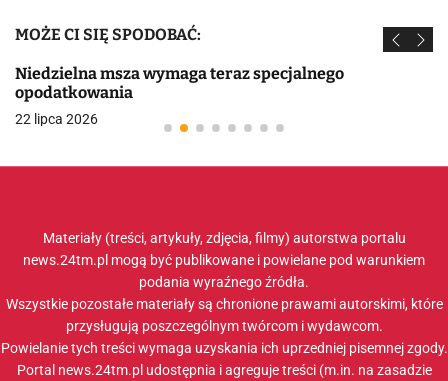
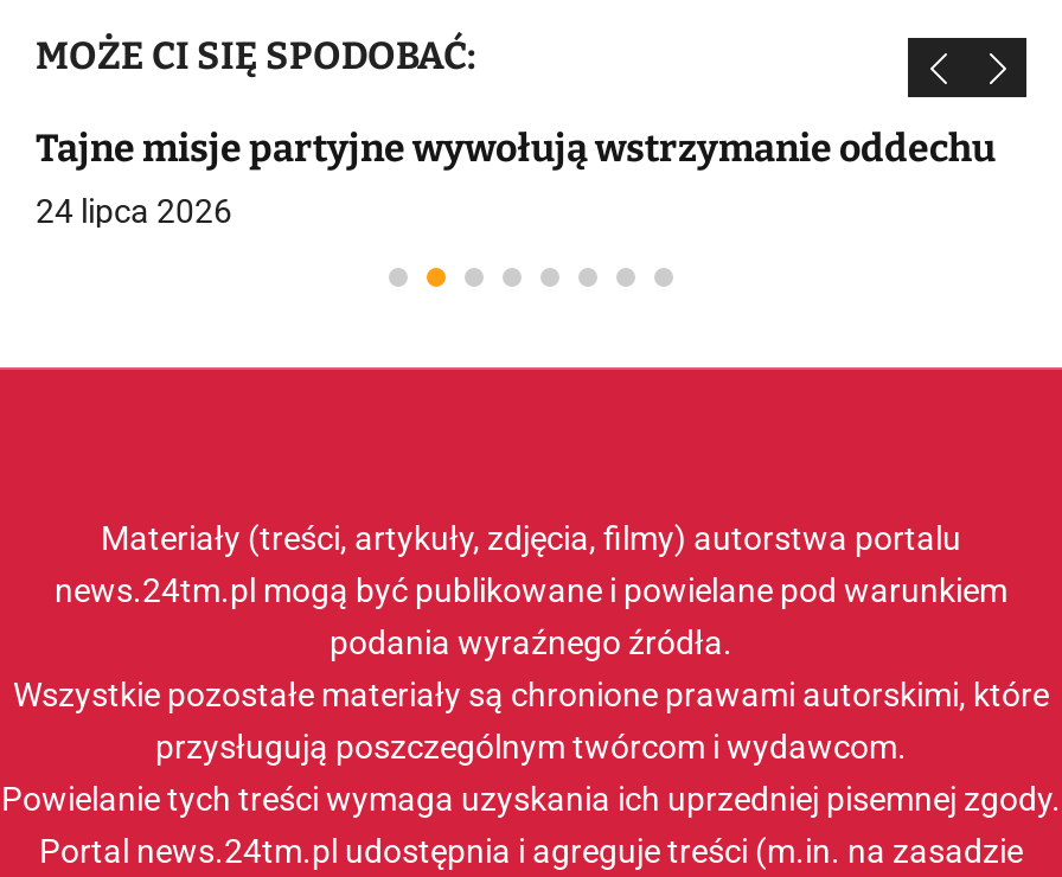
[15,64,344,102] Niedzielna msza wymaga teraz specjalnego | opodatkowania -> [36,126,996,171] Tajne misje partyjne wywołują wstrzymanie oddechu
[15,111,98,127] 22 lipca 2026 -> [36,192,232,230] 24 lipca 2026

